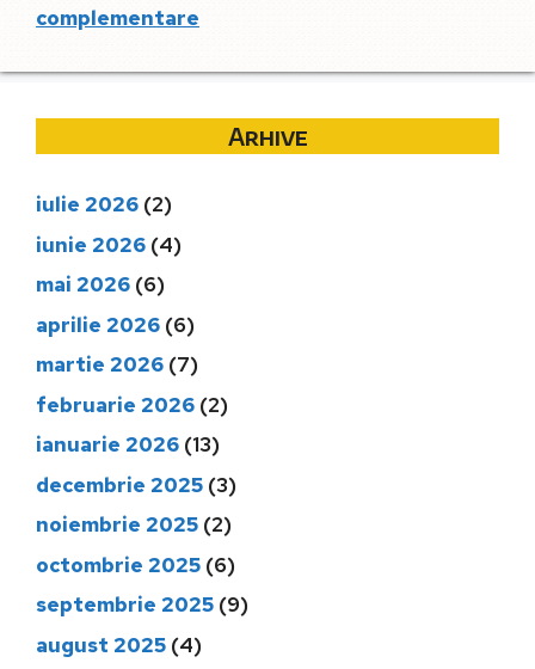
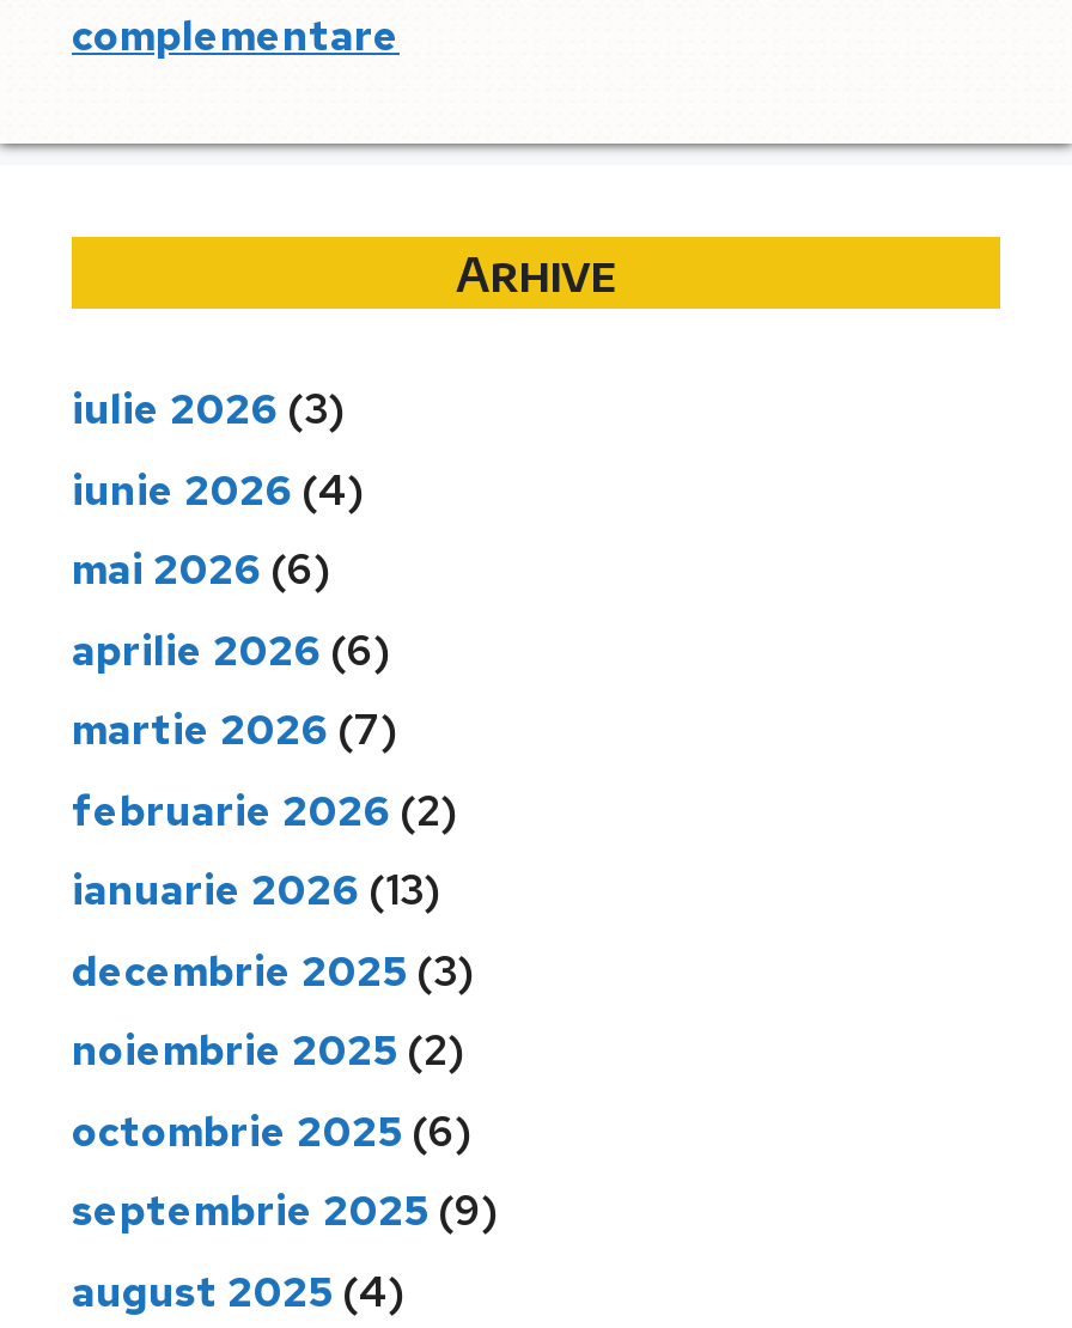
[36,191,172,218] iulie 2026 (2) -> [72,383,345,436] iulie 2026 (3)

